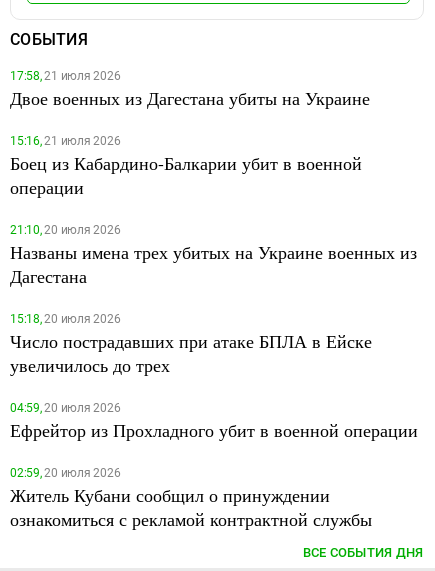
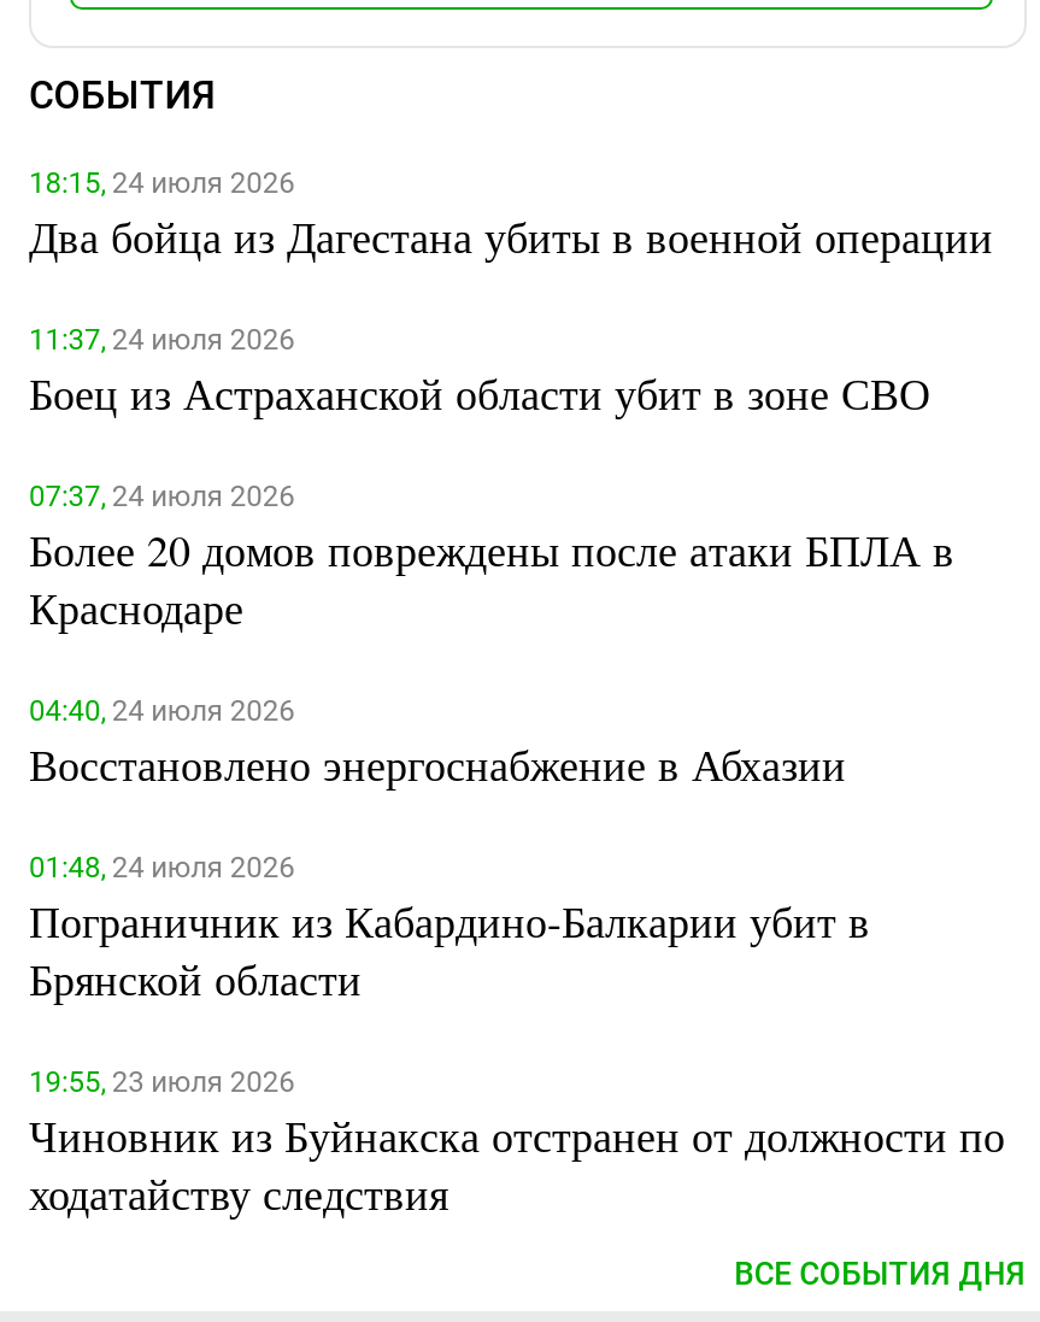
[10,69,370,110] 17:58, 21 июля 2026 | Двое военных из Дагестана убиты на Украине -> [29,167,993,266] 18:15, 24 июля 2026 | Два бойца из Дагестана убиты в военной операции
[10,134,362,199] 15:16, 21 июля 2026 | Боец из Кабардино-Балкарии убит в военной | операции -> [29,324,930,423] 11:37, 24 июля 2026 | Боец из Астраханской области убит в зоне СВО
[10,223,417,288] 21:10, 20 июля 2026 | Названы имена трех убитых на Украине военных из | Дагестана -> [29,480,954,637] 07:37, 24 июля 2026 | Более 20 домов повреждены после атаки БПЛА в | Краснодаре
[10,312,372,377] 15:18, 20 июля 2026 | Число пострадавших при атаке БПЛА в Ейске | увеличилось до трех -> [29,695,846,794] 04:40, 24 июля 2026 | Восстановлено энергоснабжение в Абхазии
[10,401,418,442] 04:59, 20 июля 2026 | Ефрейтор из Прохладного убит в военной операции -> [29,852,870,1008] 01:48, 24 июля 2026 | Пограничник из Кабардино-Балкарии убит в | Брянской области
[10,466,372,531] 02:59, 20 июля 2026 | Житель Кубани сообщил о принуждении | ознакомиться с рекламой контрактной службы -> [29,1066,1005,1223] 19:55, 23 июля 2026 | Чиновник из Буйнакска отстранен от должности по | ходатайству следствия

